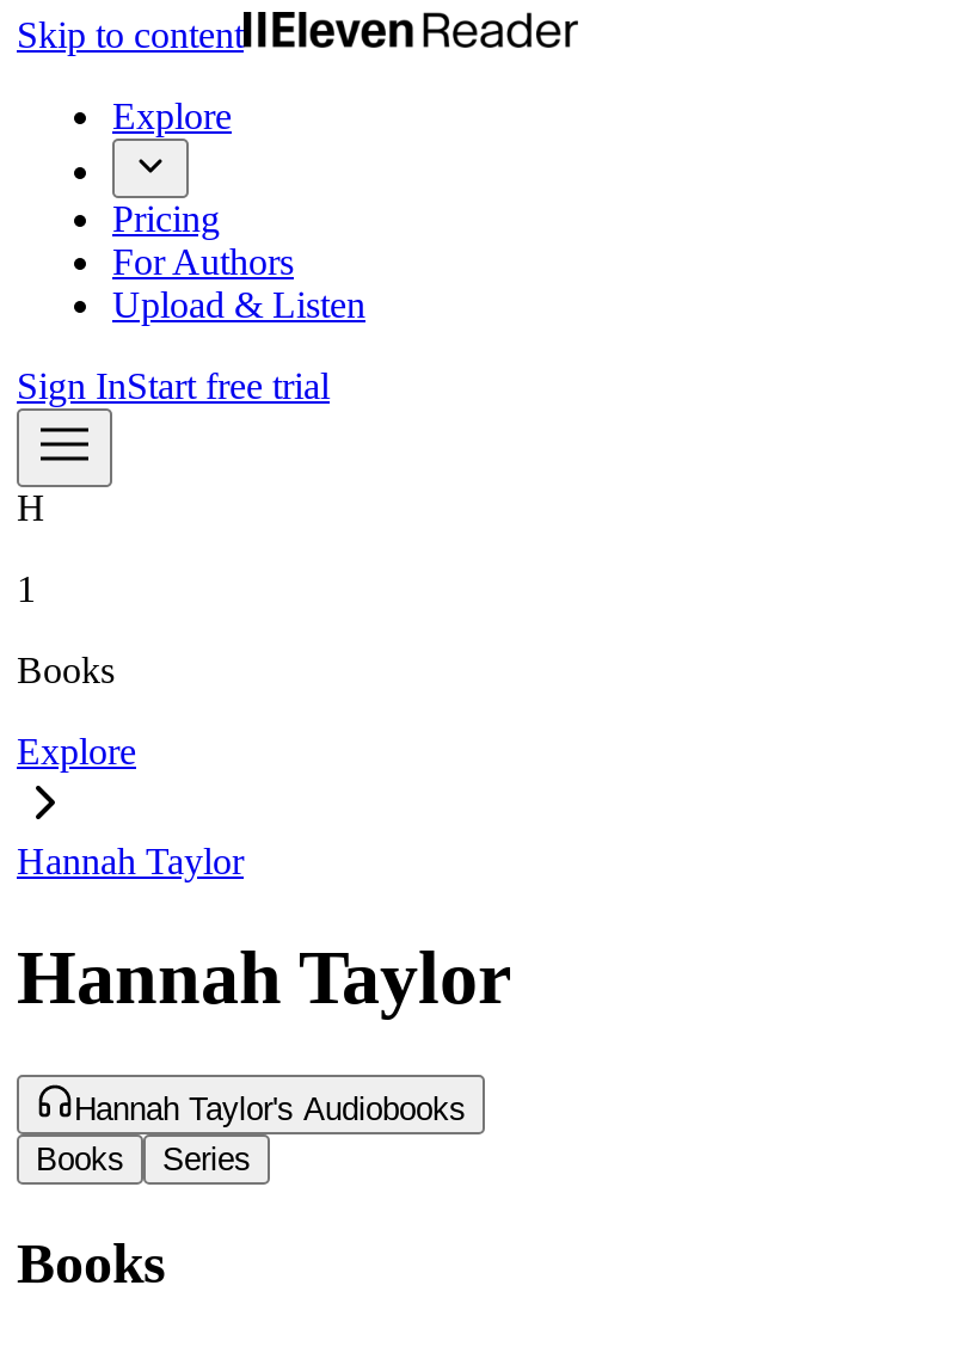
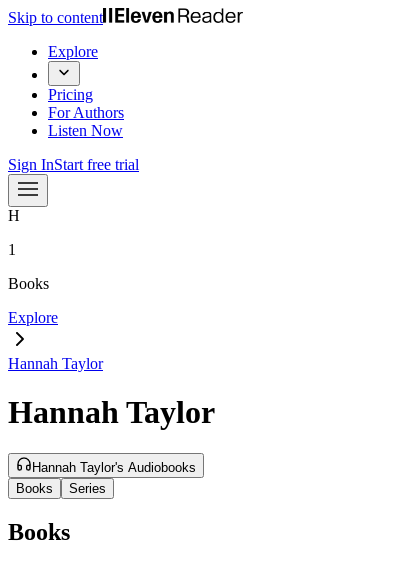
[112,284,365,325] Upload & Listen -> [48,122,123,139] Listen Now

